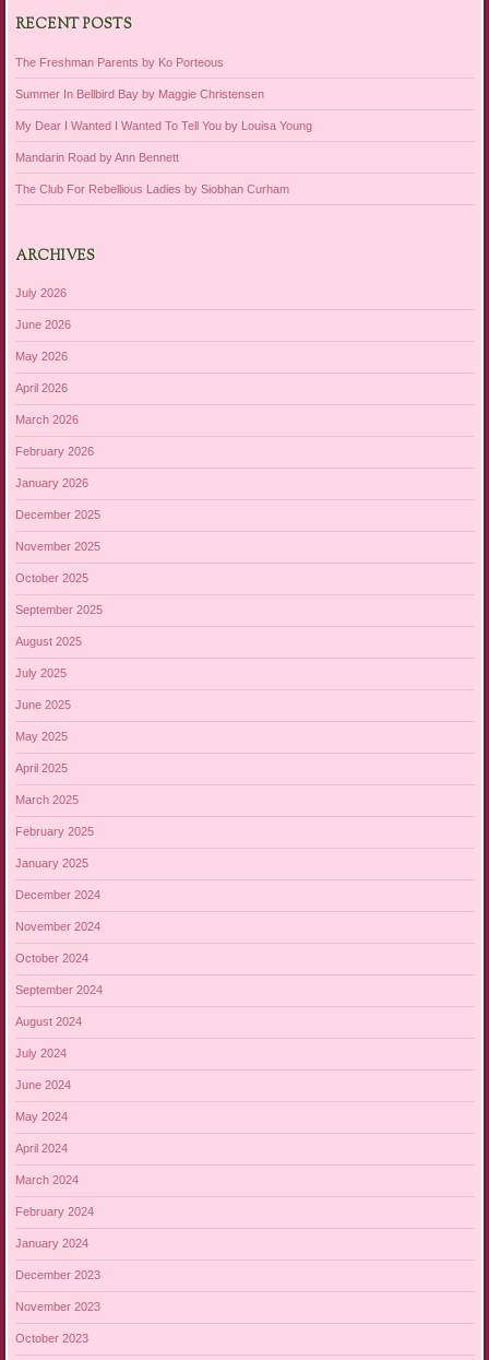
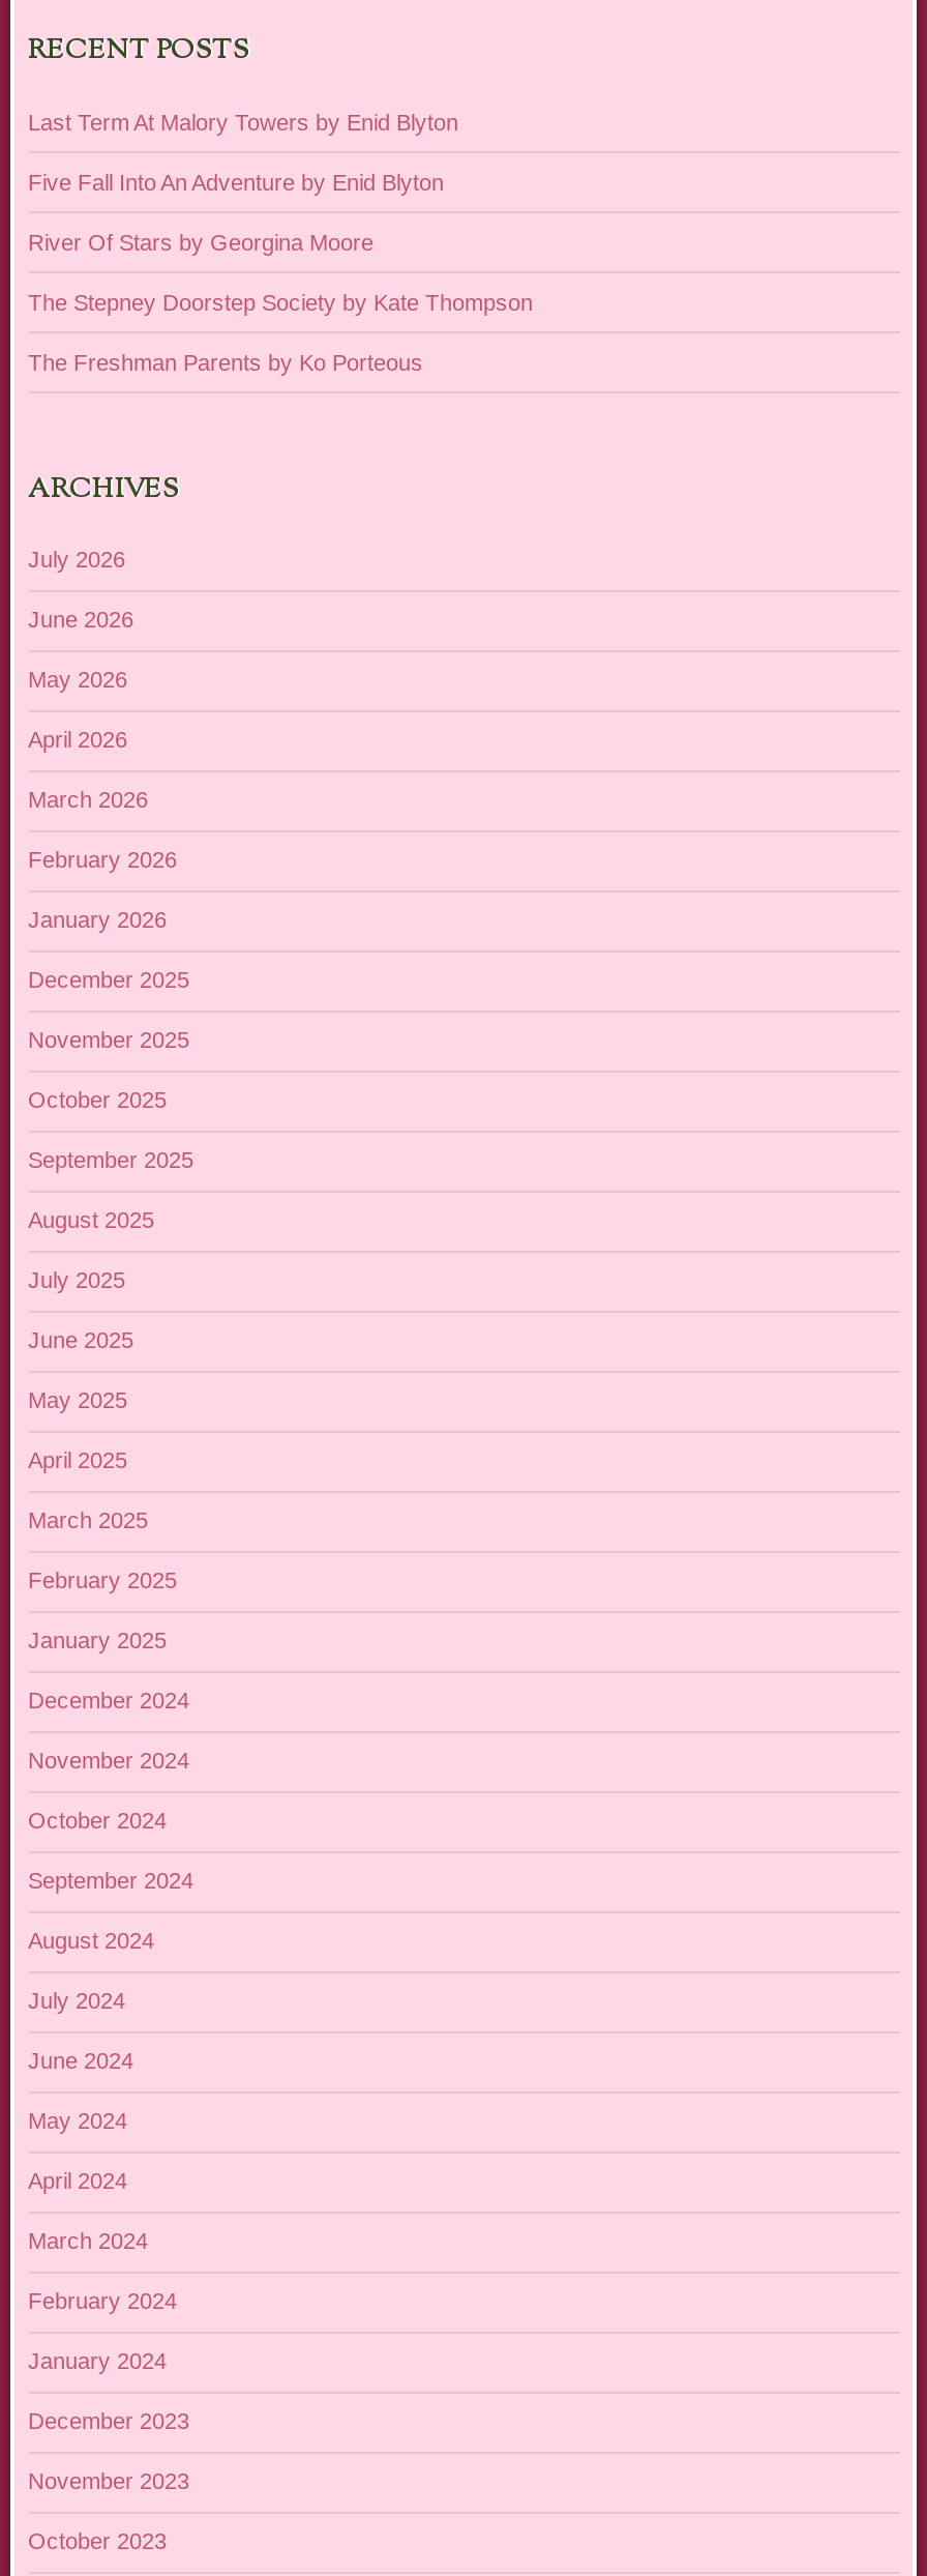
none -> [28,109,533,314] Last Term At Malory Towers by Enid Blyton | Five Fall Into An Adventure by Enid Blyton | River Of Stars by Georgina Moore | The Stepney Doorstep Society by Kate Thompson
moved [15,55,223,68] -> [28,349,423,374]: The Freshman Parents by Ko Porteous
[15,87,312,195] Summer In Bellbird Bay by Maggie Christensen | My Dear I Wanted I Wanted To Tell You by Louisa Young | Mandarin Road by Ann Bennett | The Club For Rebellious Ladies by Siobhan Curham -> none

